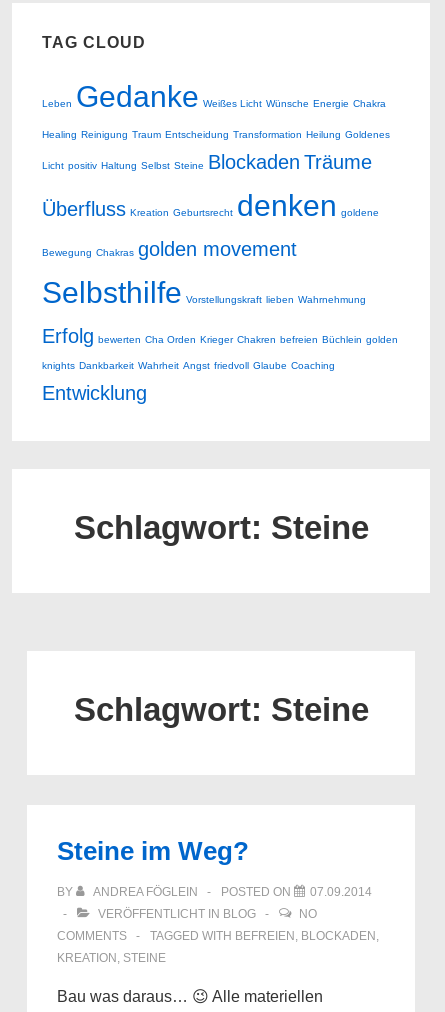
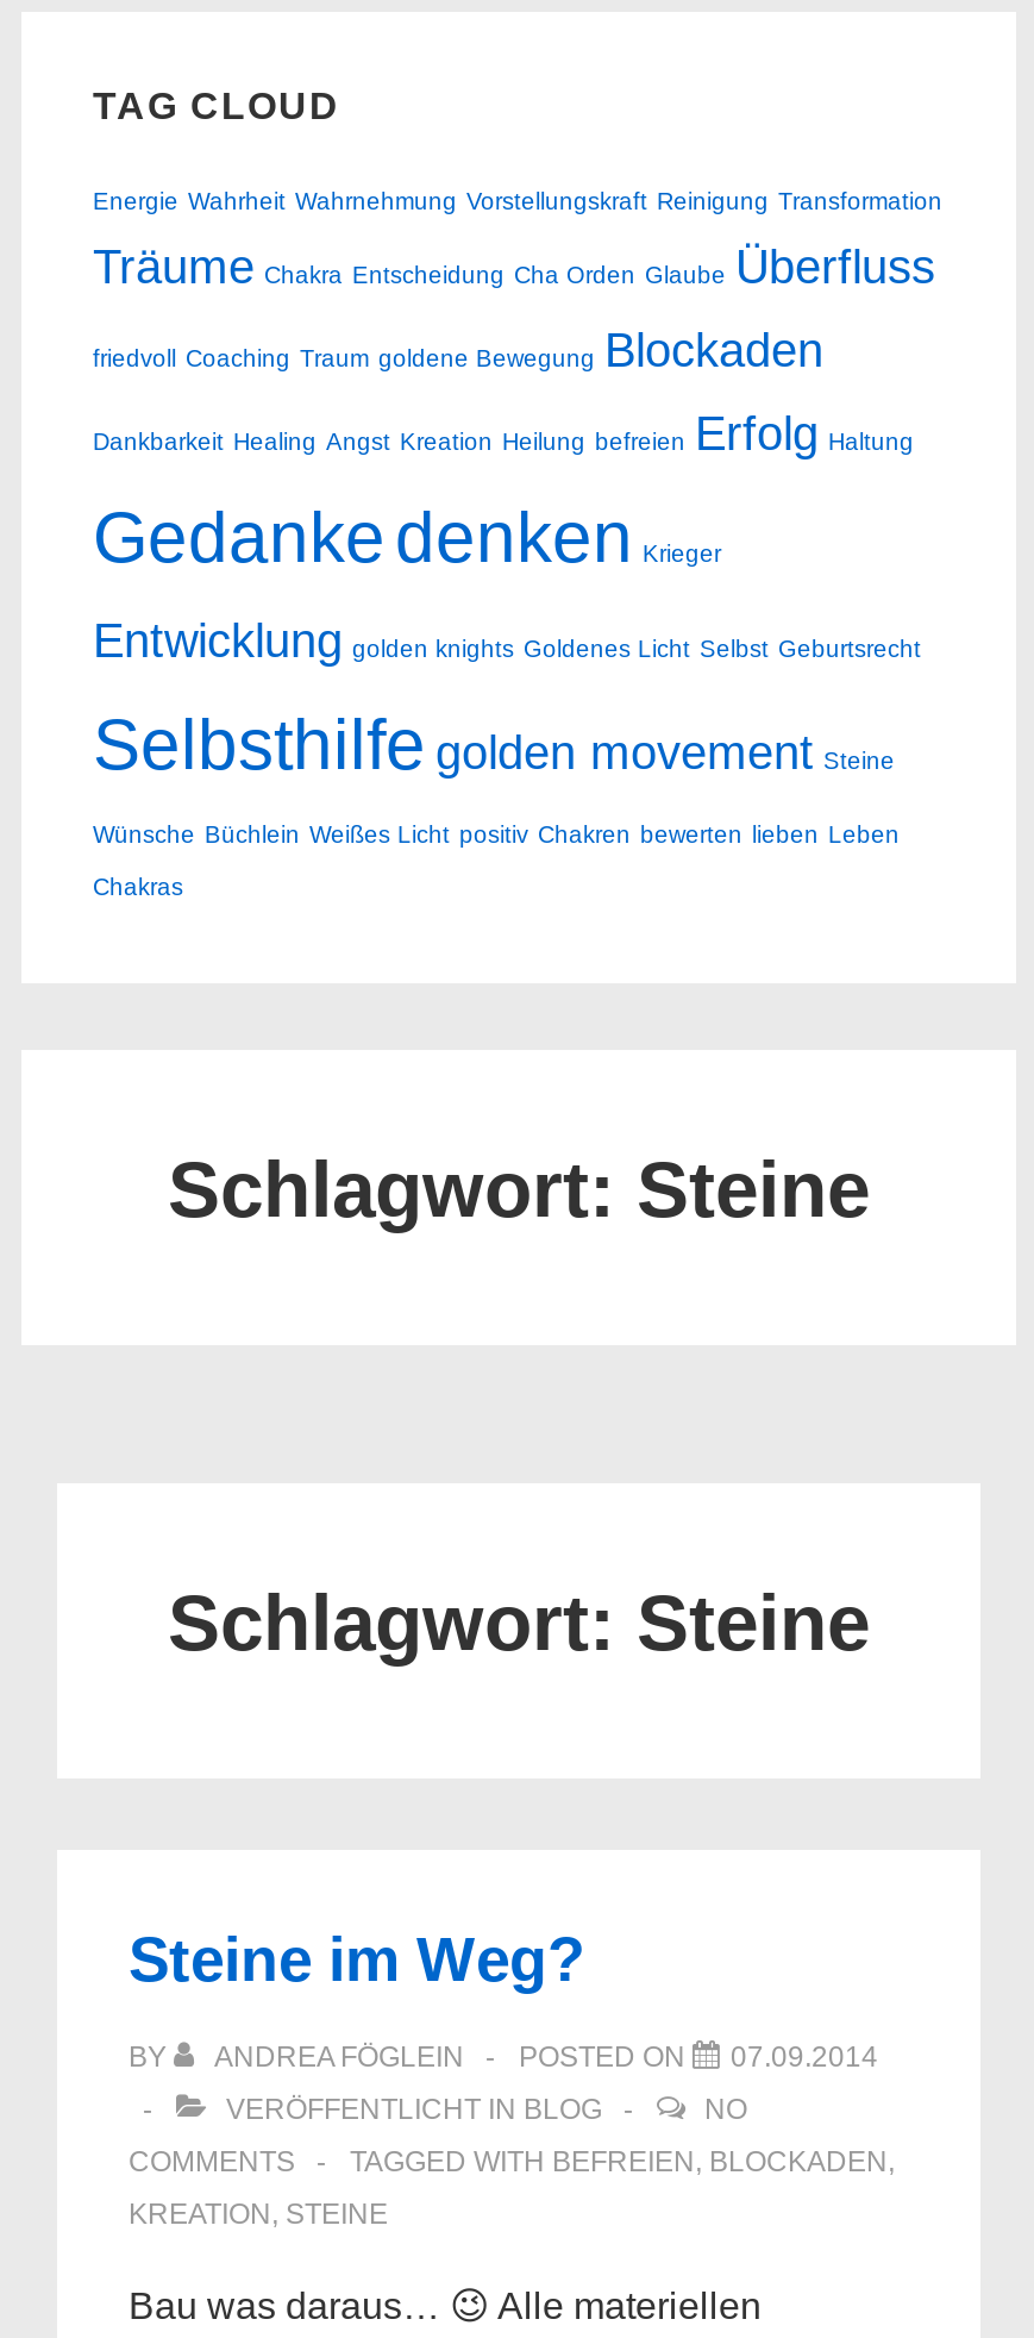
[42,80,386,113] Leben Gedanke Weißes Licht Wünsche Energie Chakra -> [93,189,942,215] Energie Wahrheit Wahrnehmung Vorstellungskraft Reinigung Transformation
[42,129,390,140] Healing Reinigung Traum Entscheidung Transformation Heilung Goldenes -> [93,241,935,293] Träume Chakra Entscheidung Cha Orden Glaube Überfluss
[42,151,372,173] Licht positiv Haltung Selbst Steine Blockaden Träume -> [93,324,823,377] friedvoll Coaching Traum goldene Bewegung Blockaden
[42,189,379,222] Überfluss Kreation Geburtsrecht denken goldene -> [93,408,914,460] Dankbarkeit Healing Angst Kreation Heilung befreien Erfolg Haltung
[42,238,297,260] Bewegung Chakras golden movement -> [93,498,721,577] Gedanke denken Krieger
[42,276,366,309] Selbsthilfe Vorstellungskraft lieben Wahrnehmung -> [93,615,921,667] Entwicklung golden knights Goldenes Licht Selbst Geburtsrecht
[42,325,398,347] Erfolg bewerten Cha Orden Krieger Chakren befreien Büchlein golden -> [93,705,895,784] Selbsthilfe golden movement Steine
[42,360,335,371] knights Dankbarkeit Wahrheit Angst friedvoll Glaube Coaching -> [93,822,900,848] Wünsche Büchlein Weißes Licht positiv Chakren bewerten lieben Leben
[42,382,147,404] Entwicklung -> [93,874,183,900] Chakras

